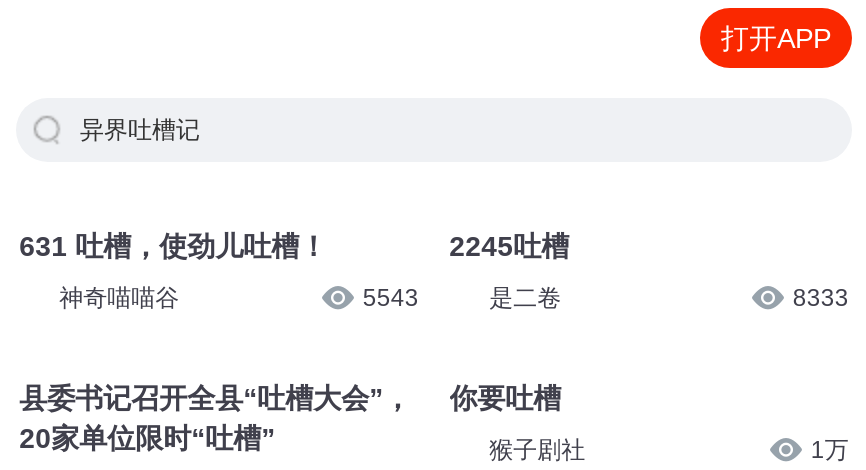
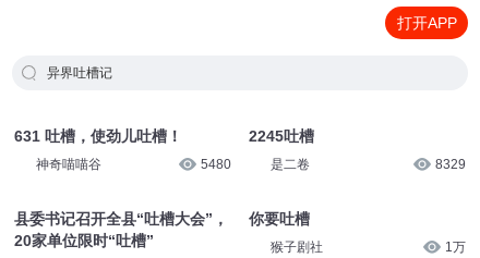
[363,284,419,312] 5543 -> [201,157,232,172] 5480
[793,284,849,312] 8333 -> [436,157,466,172] 8329

